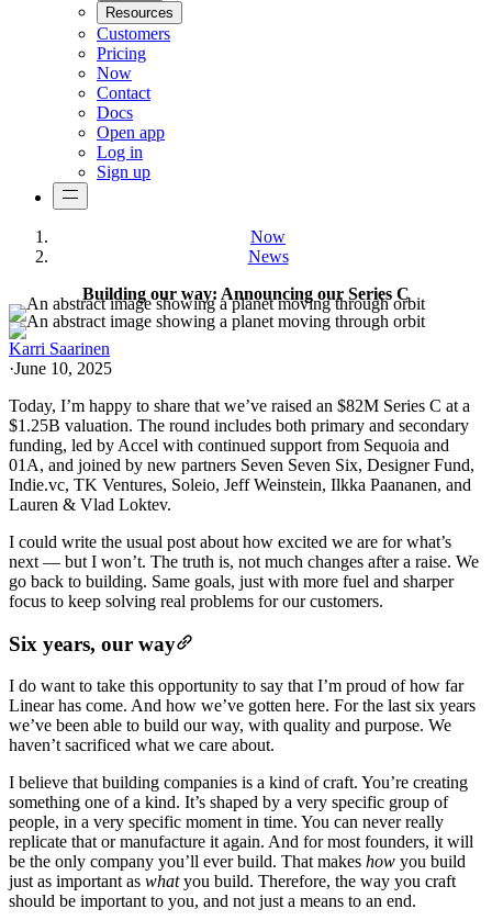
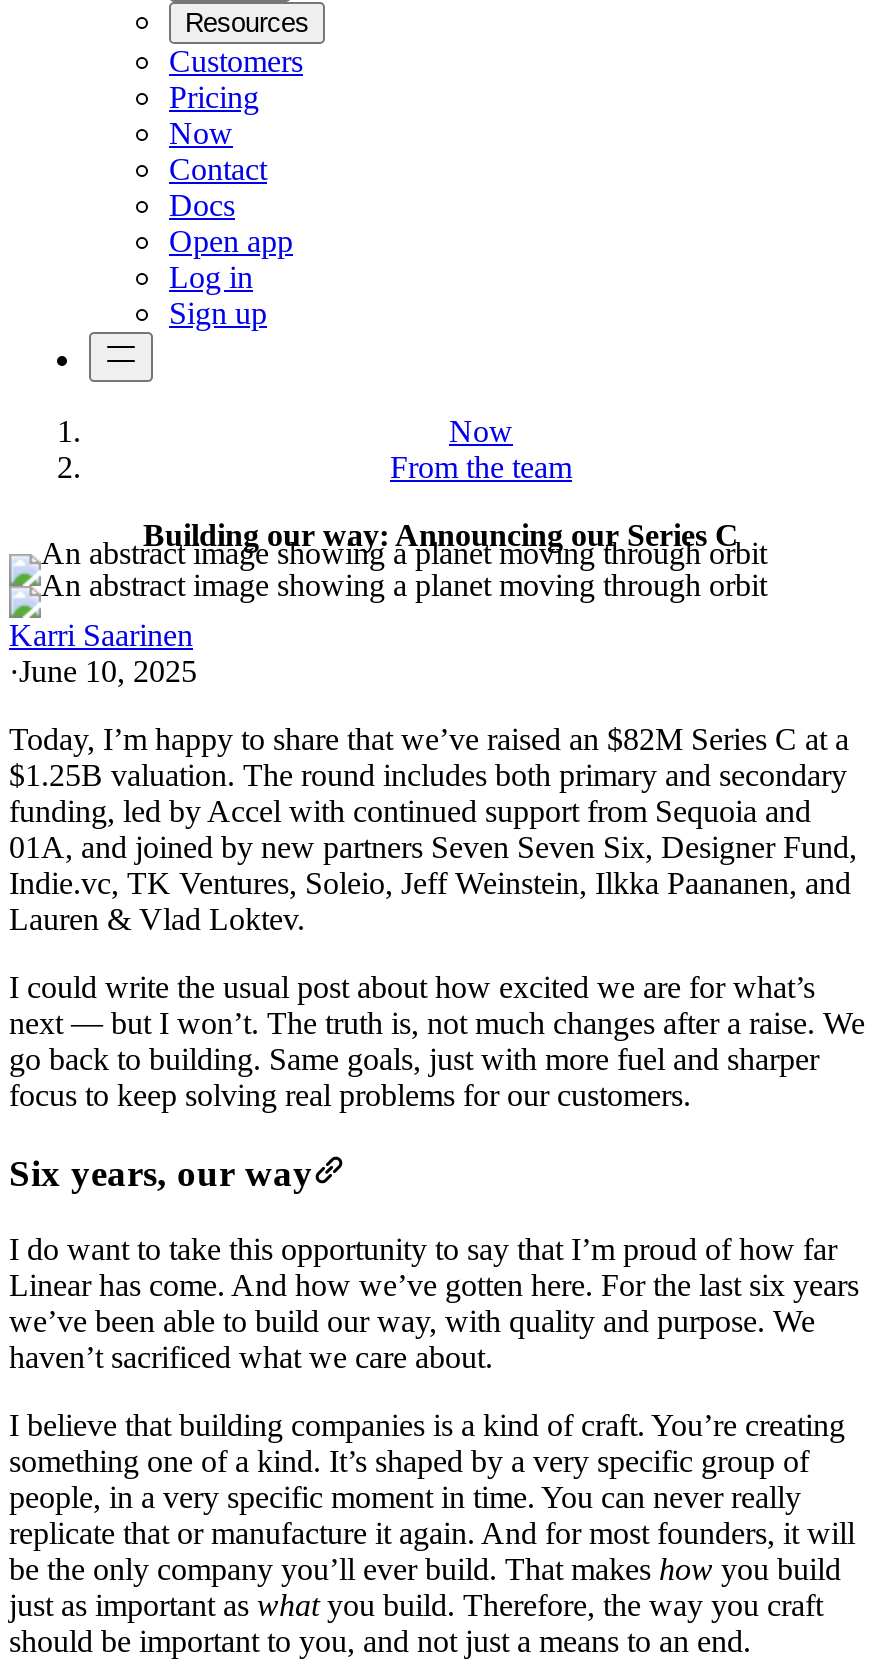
[248,247,288,266] News -> [390,450,572,484] From the team

